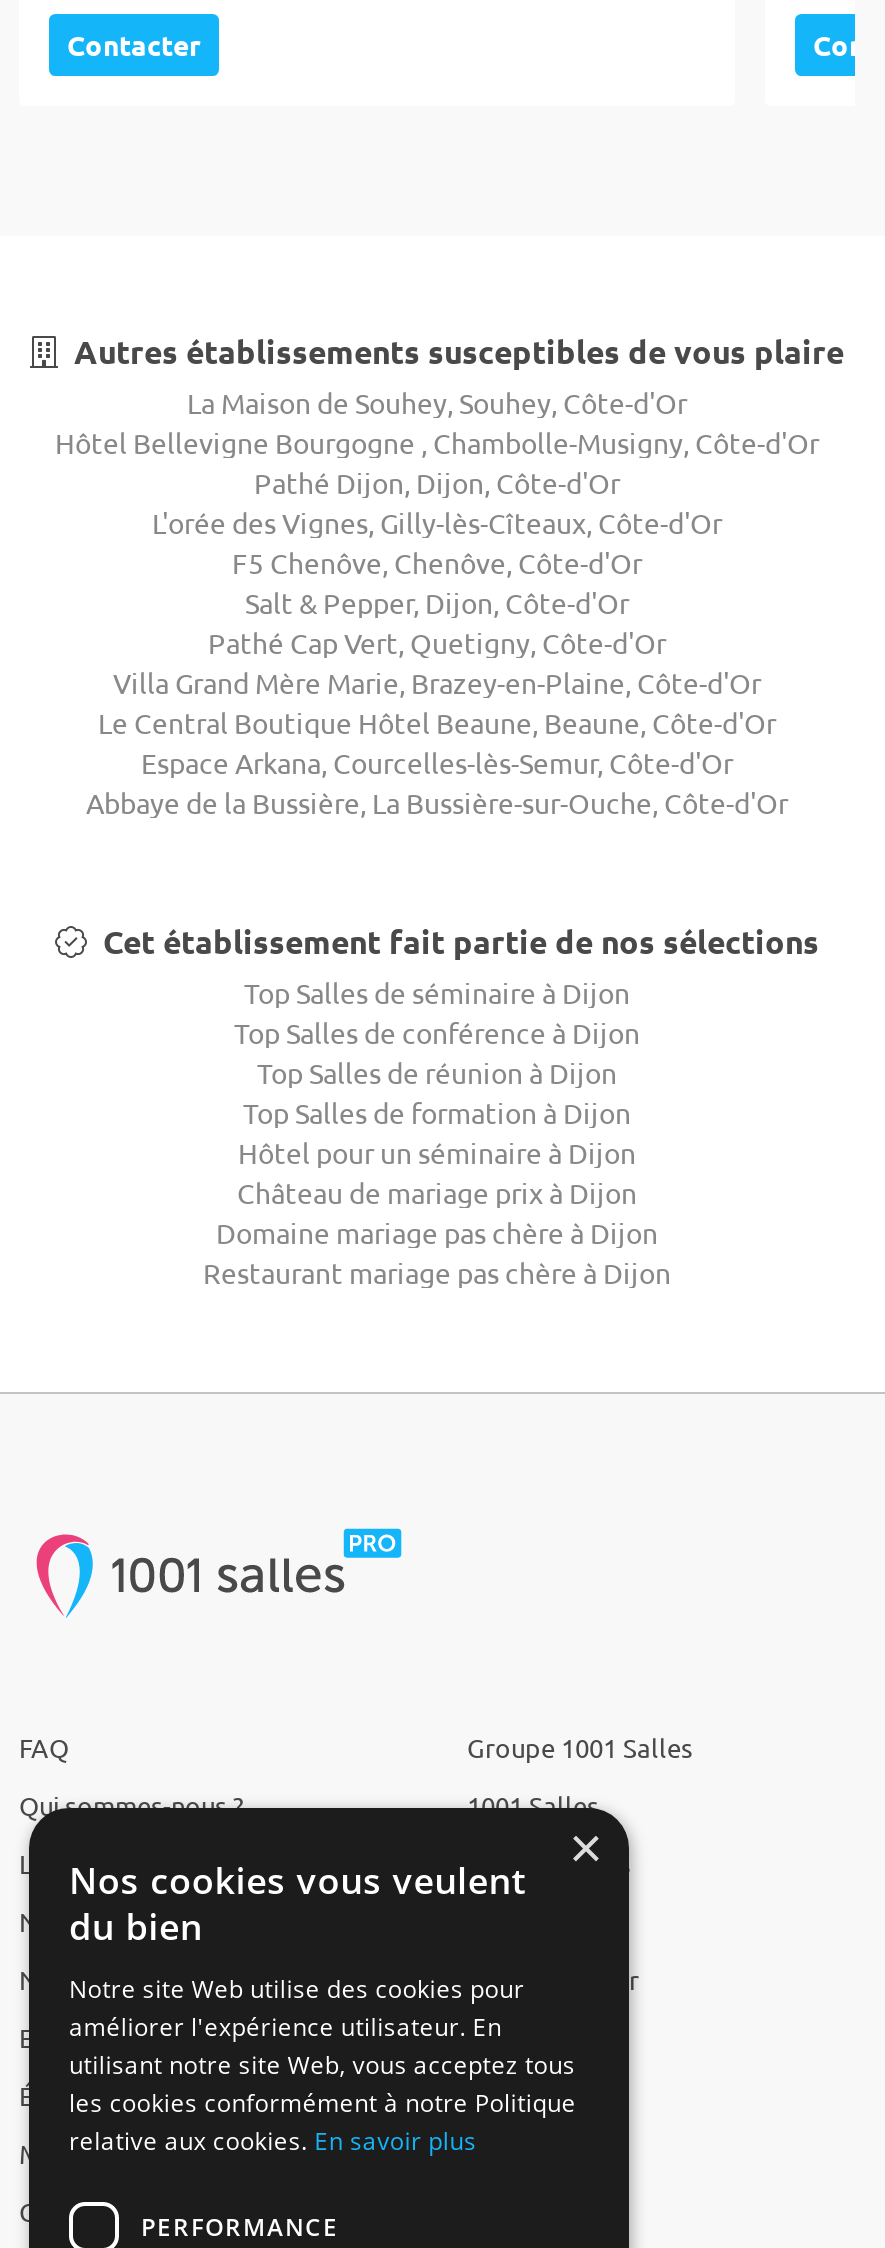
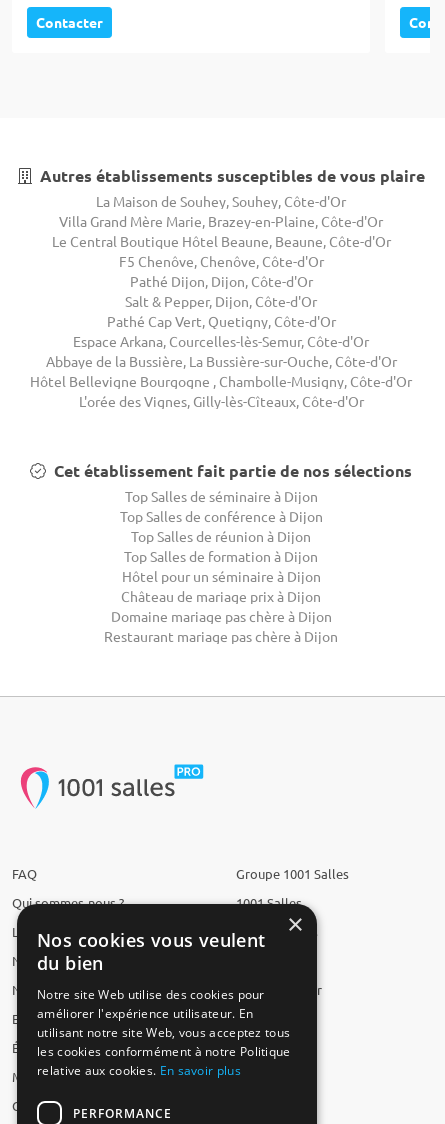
moved [55,423,819,539] -> [30,372,412,410]: Hôtel Bellevigne Bourgogne , Chambolle-Musigny, Côte-d'Or | L'orée des Vignes, Gilly-lès-Cîteaux, Côte-d'Or
moved [208,463,666,659] -> [106,252,335,330]: F5 Chenôve, Chenôve, Côte-d'Or | Pathé Dijon, Dijon, Côte-d'Or | Salt & Pepper, Dijon, Côte-d'Or | Pathé Cap Vert, Quetigny, Côte-d'Or
moved [98,663,776,739] -> [51,212,390,250]: Villa Grand Mère Marie, Brazey-en-Plaine, Côte-d'Or | Le Central Boutique Hôtel Beaune, Beaune, Côte-d'Or
moved [86,743,788,819] -> [45,332,396,370]: Espace Arkana, Courcelles-lès-Semur, Côte-d'Or | Abbaye de la Bussière, La Bussière-sur-Ouche, Côte-d'Or

